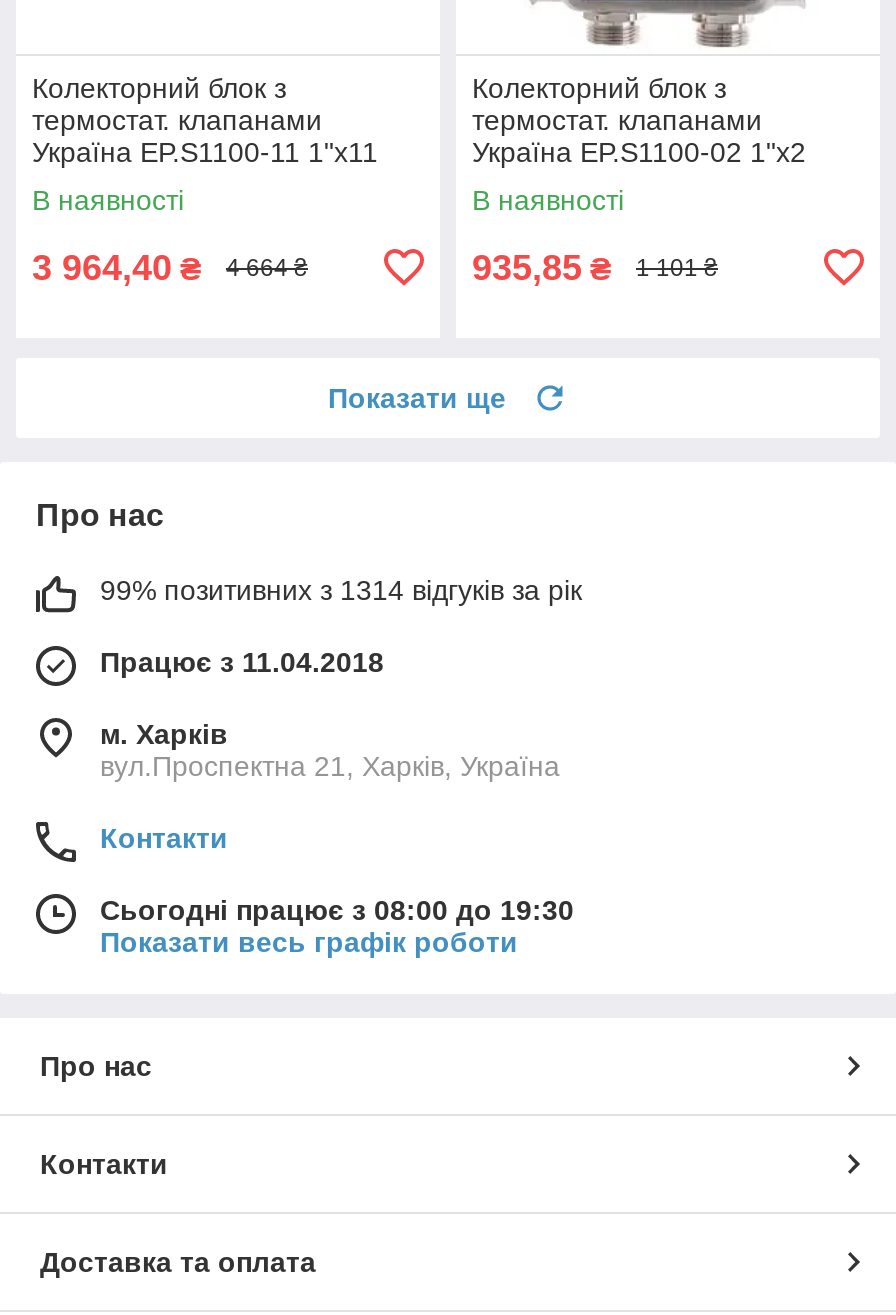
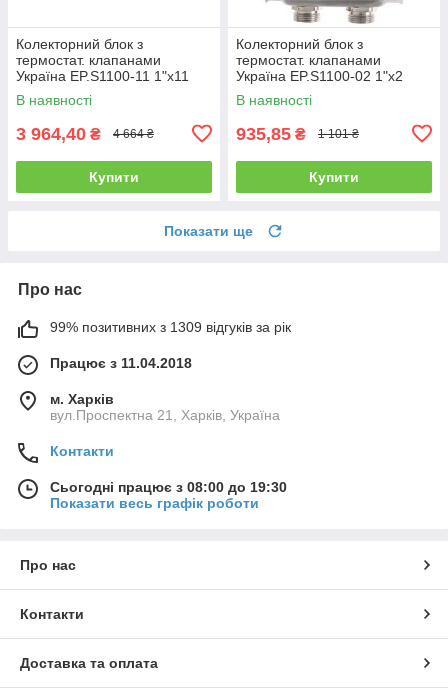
none -> [89,169,139,185] Купити
none -> [309,169,359,185] Купити
[100,574,582,606] 99% позитивних з 1314 відгуків за рік -> [50,319,291,335] 99% позитивних з 1309 відгуків за рік

